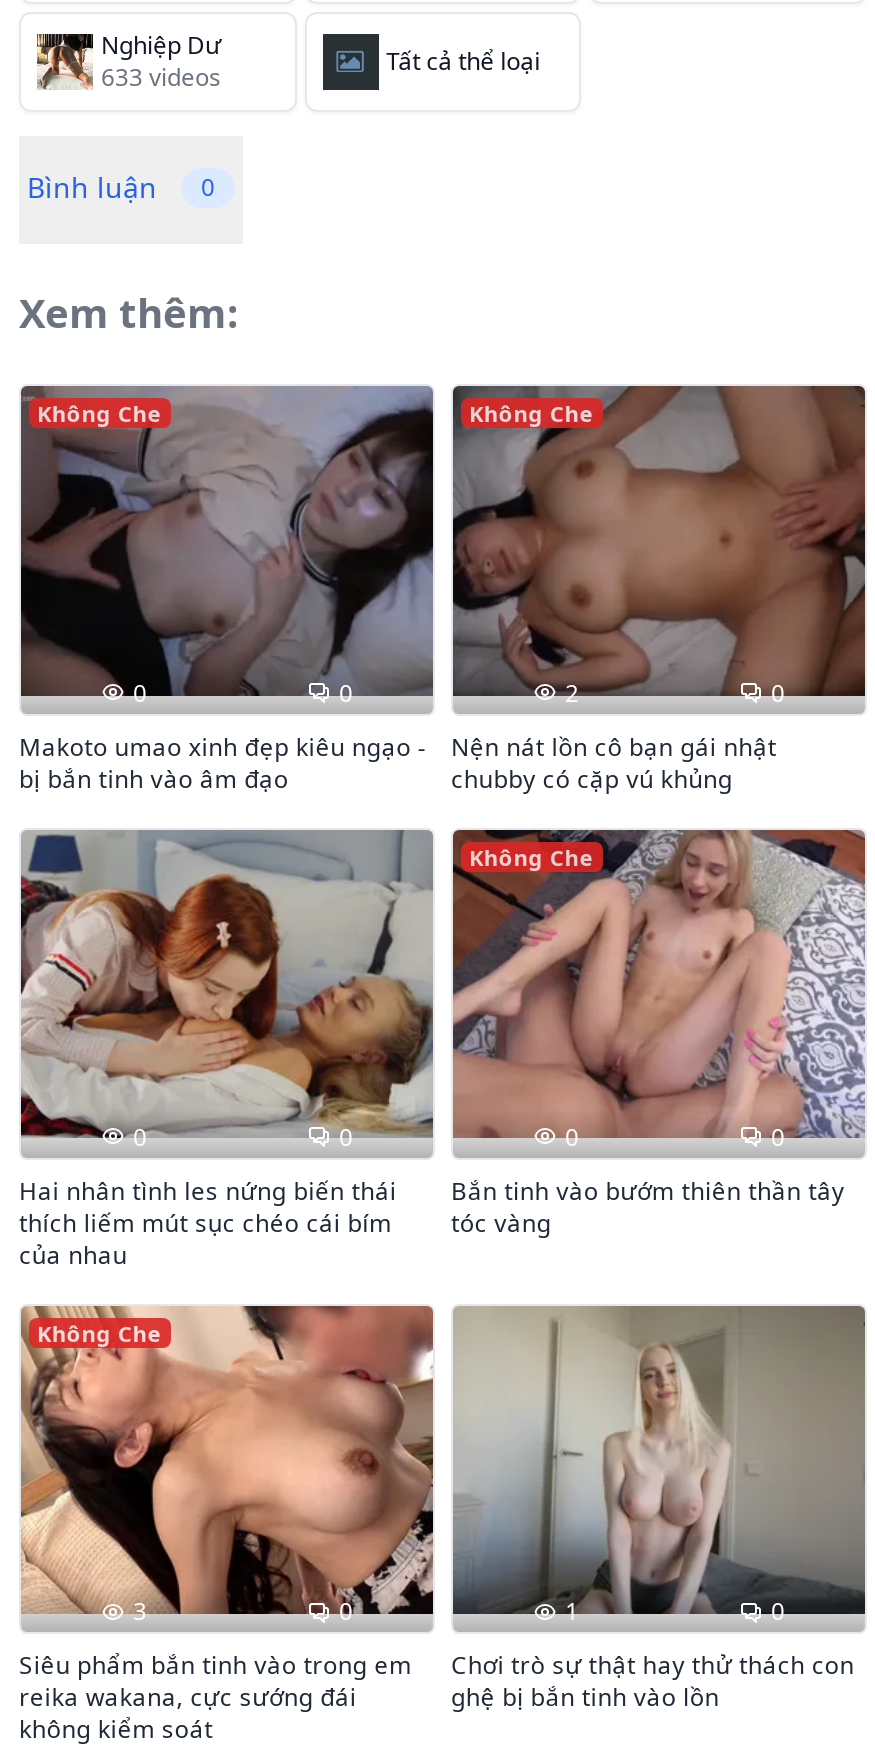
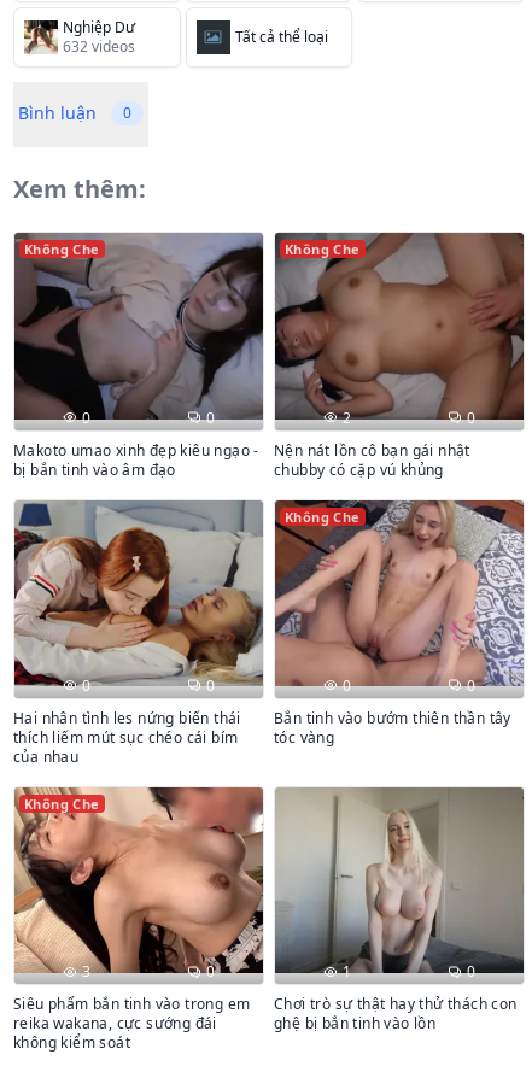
[101,60,221,94] 633 videos -> [63,36,135,57] 632 videos

